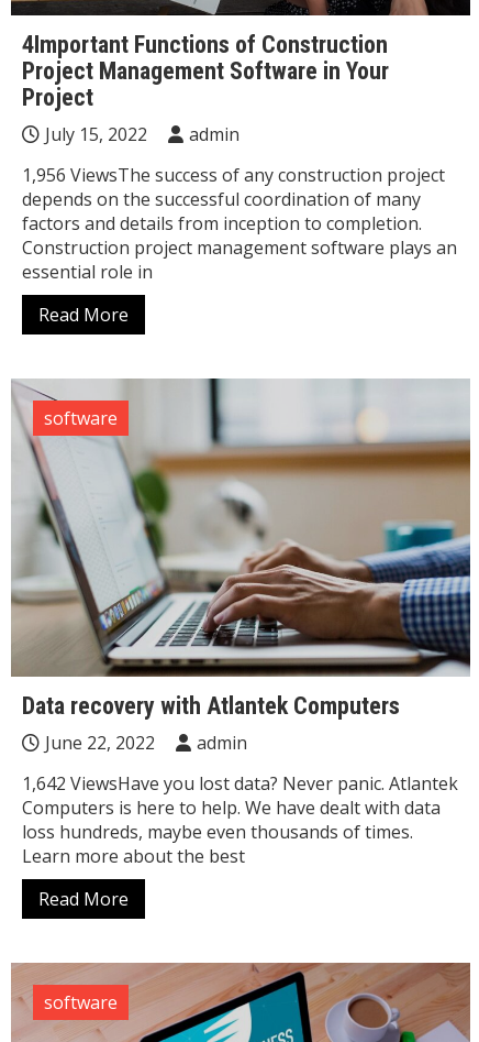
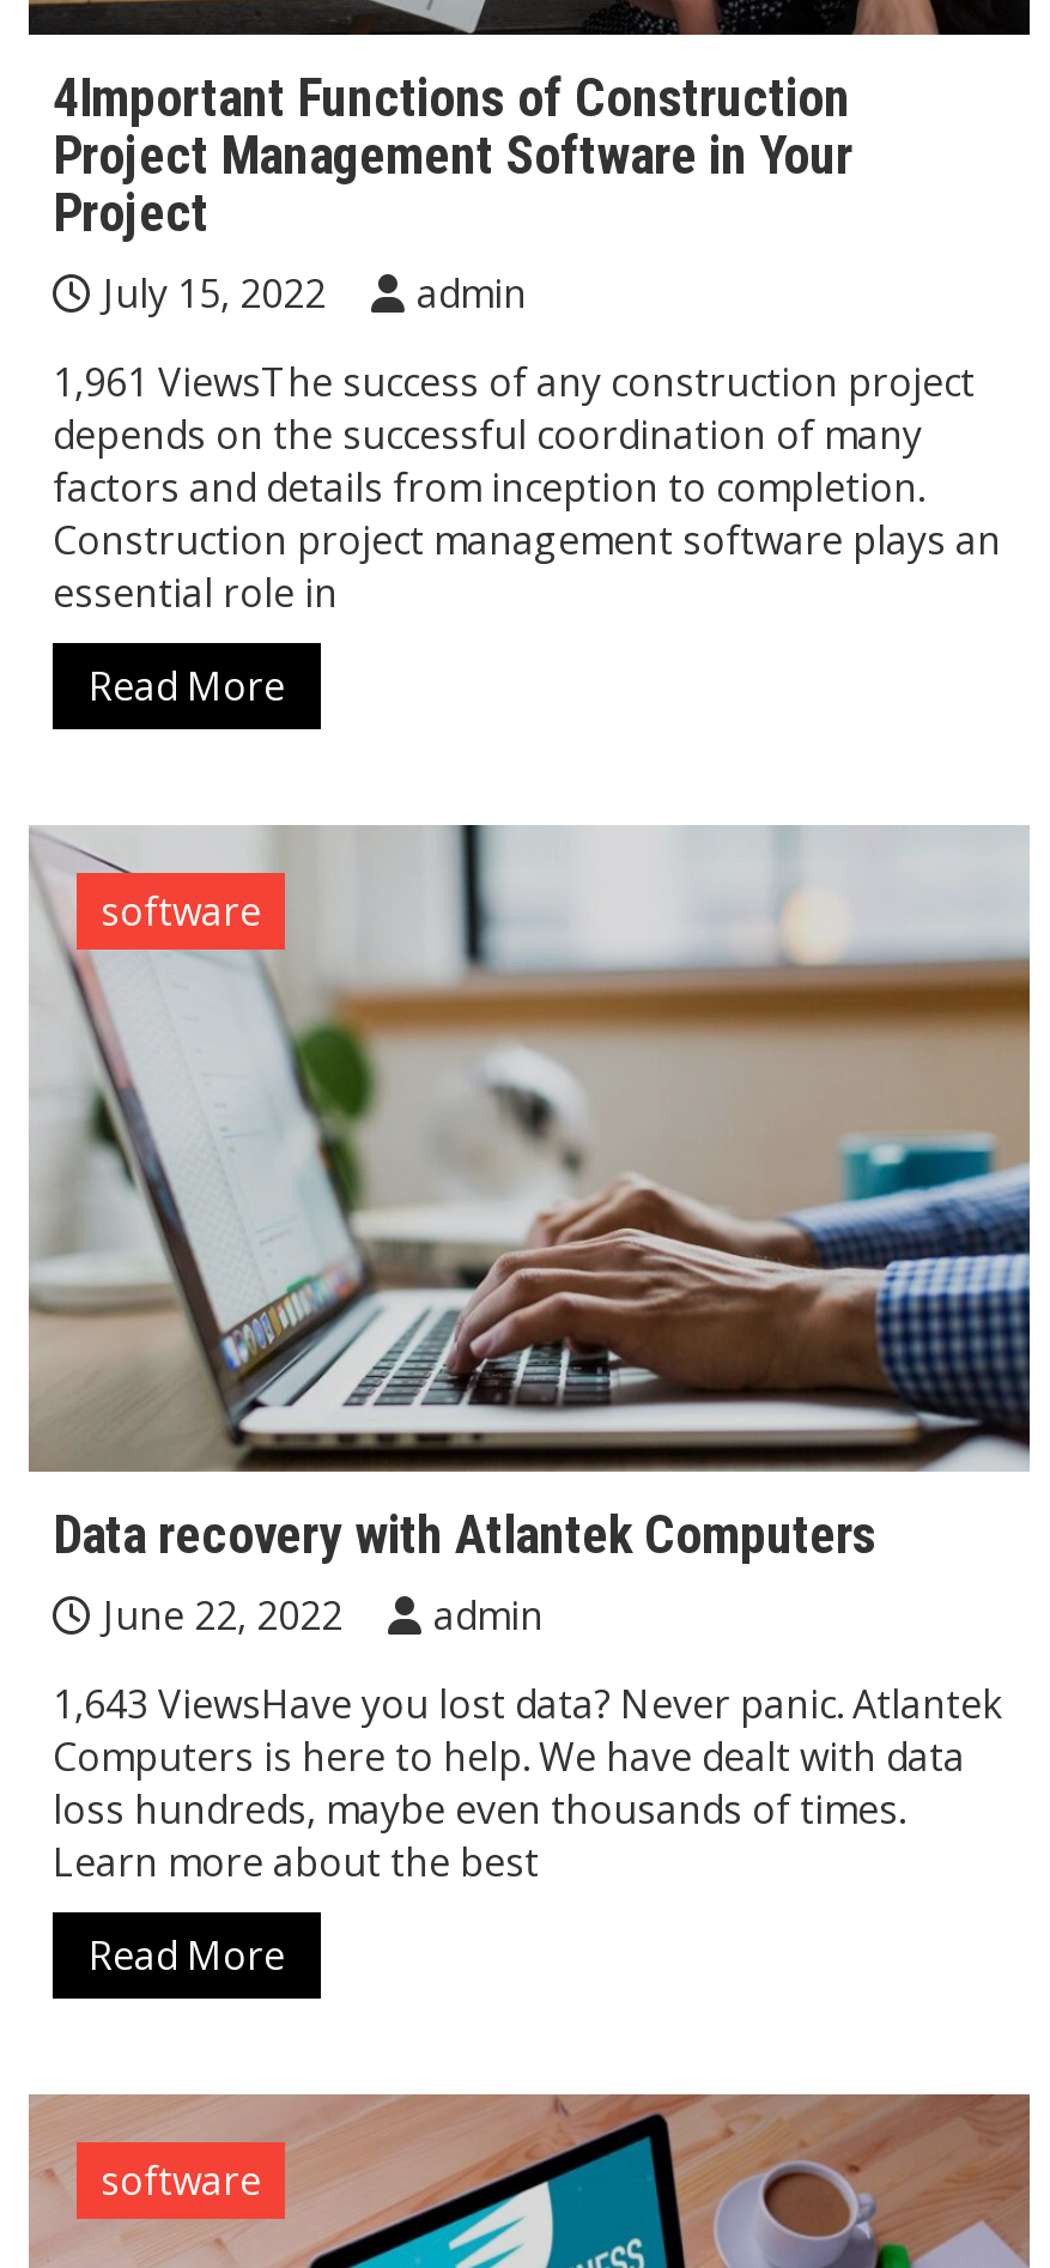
[22,163,445,187] 1,956 ViewsThe success of any construction project -> [53,355,975,408] 1,961 ViewsThe success of any construction project
[22,771,458,795] 1,642 ViewsHave you lost data? Never panic. Atlantek -> [53,1678,1003,1731] 1,643 ViewsHave you lost data? Never panic. Atlantek

